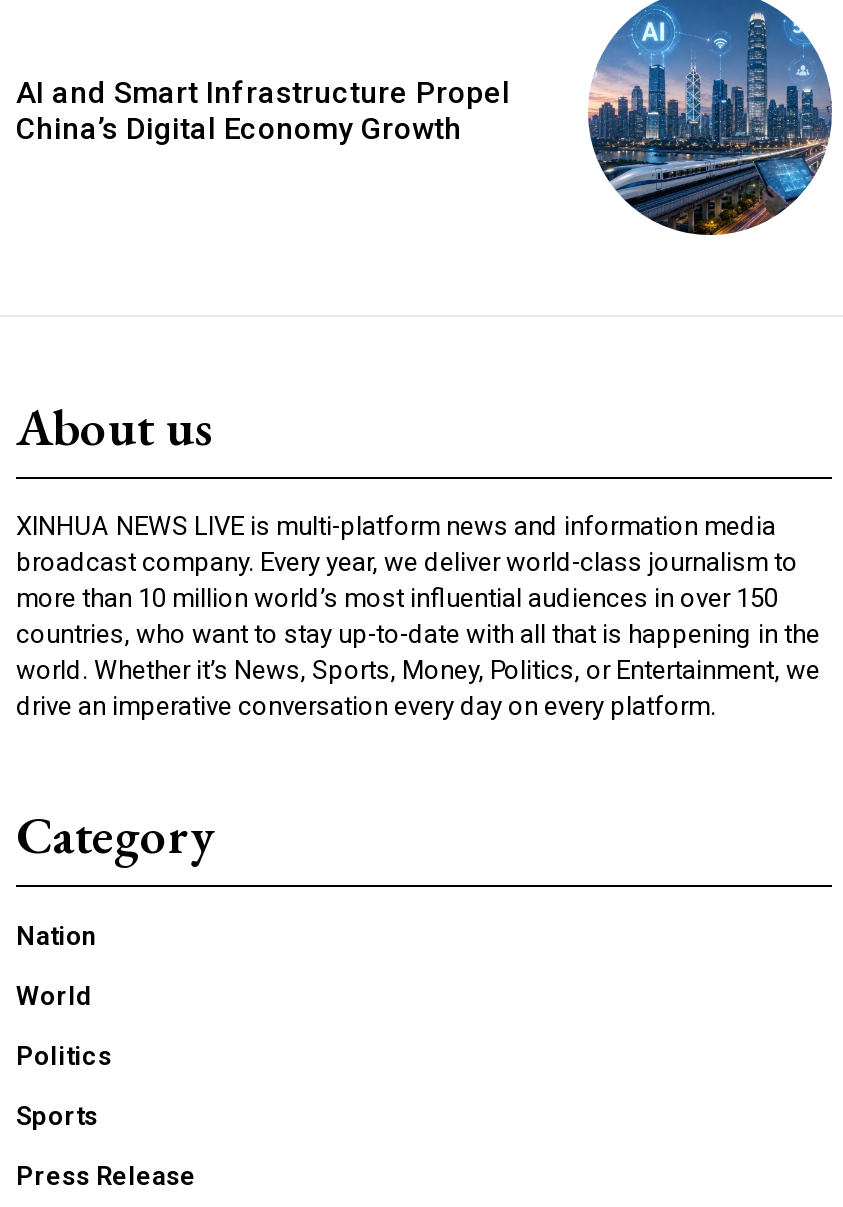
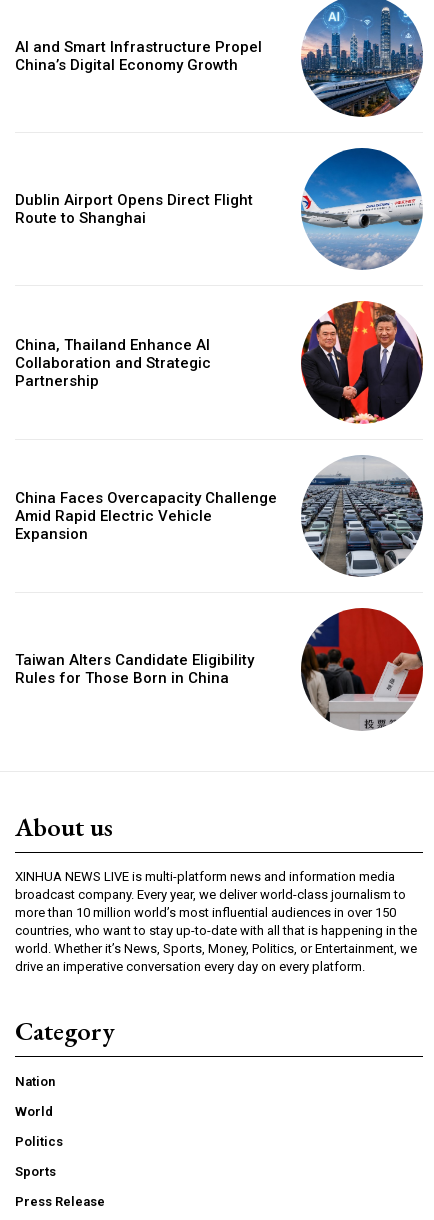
none -> [15,191,253,227] Dublin Airport Opens Direct Flight | Route to Shanghai
none -> [15,336,211,390] China, Thailand Enhance AI | Collaboration and Strategic | Partnership
none -> [15,455,424,578] [image] | China Faces Overcapacity Challenge | Amid Rapid Electric Vehicle | Expansion
none -> [15,651,254,687] Taiwan Alters Candidate Eligibility | Rules for Those Born in China
none -> [300,147,424,270] [image]
none -> [300,300,424,425] [image]
none -> [300,607,424,731] [image]

